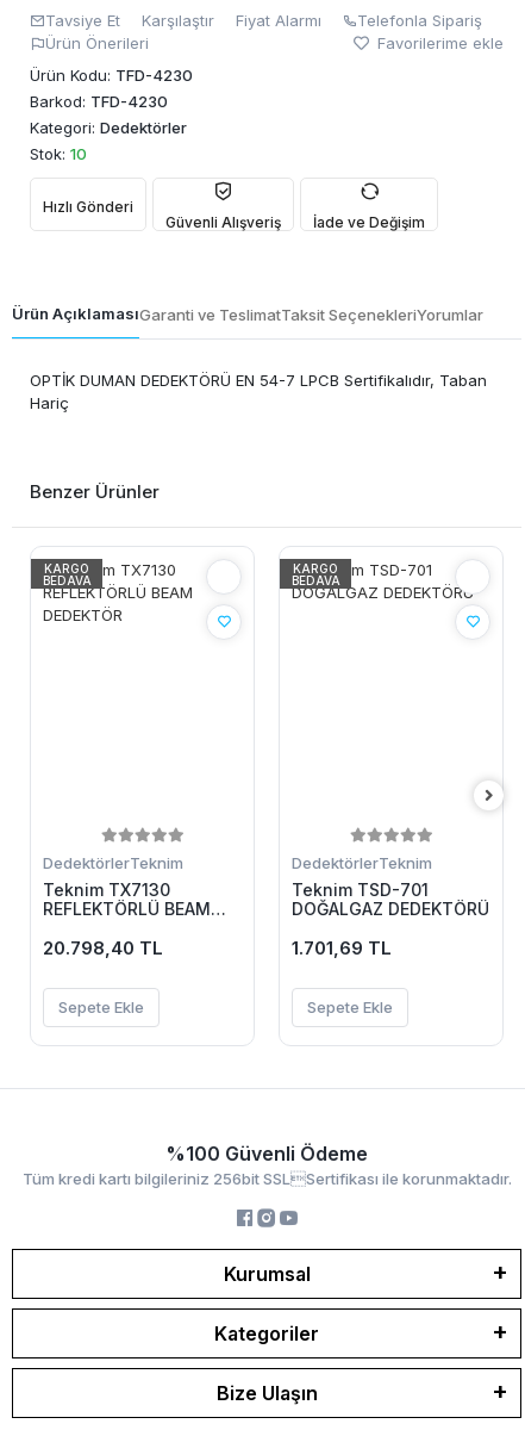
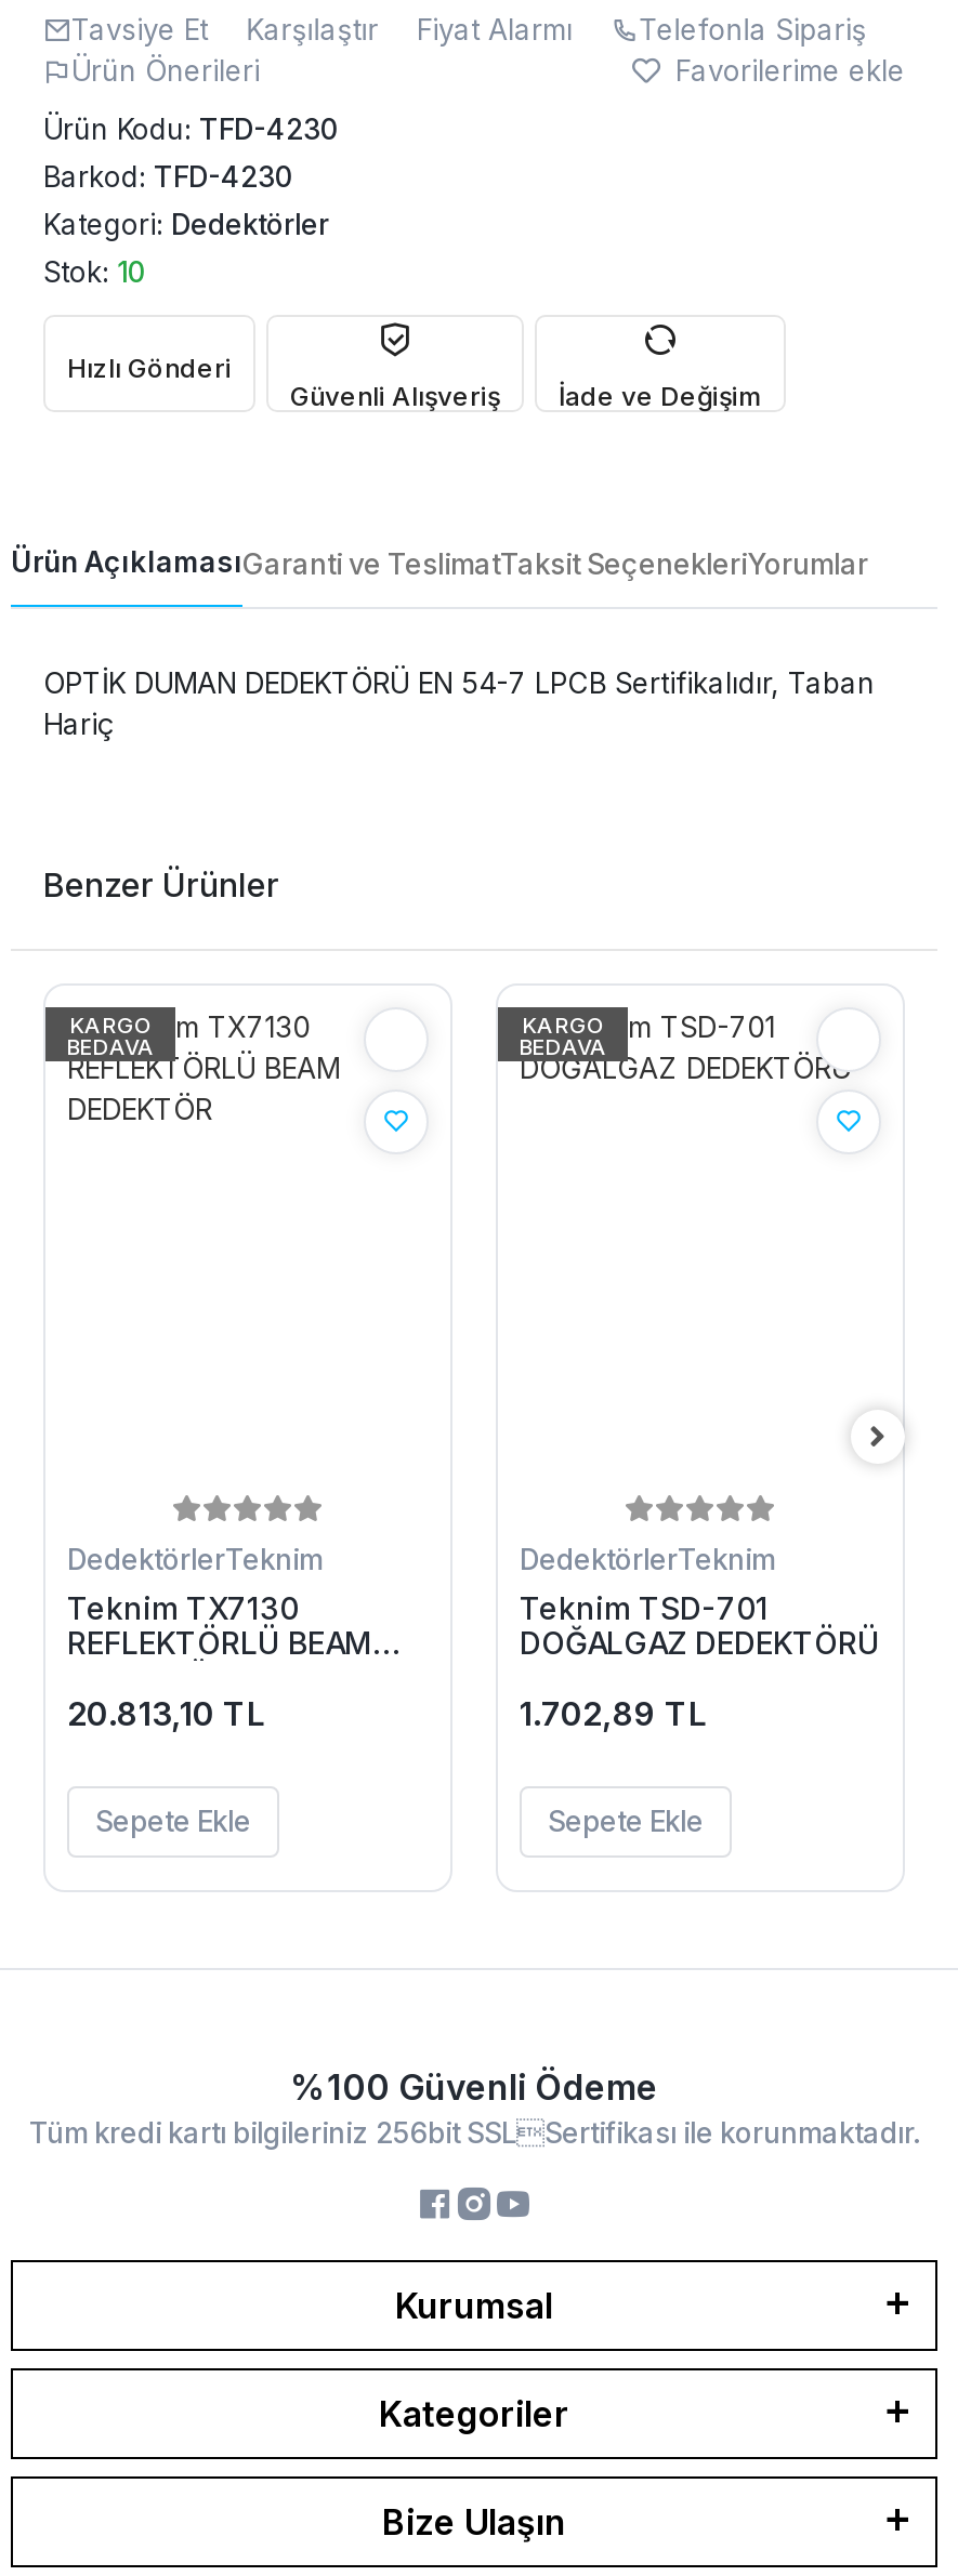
[43,937,163,959] 20.798,40 TL -> [67,1693,266,1734] 20.813,10 TL
[292,937,392,959] 1.701,69 TL -> [520,1693,708,1734] 1.702,89 TL

